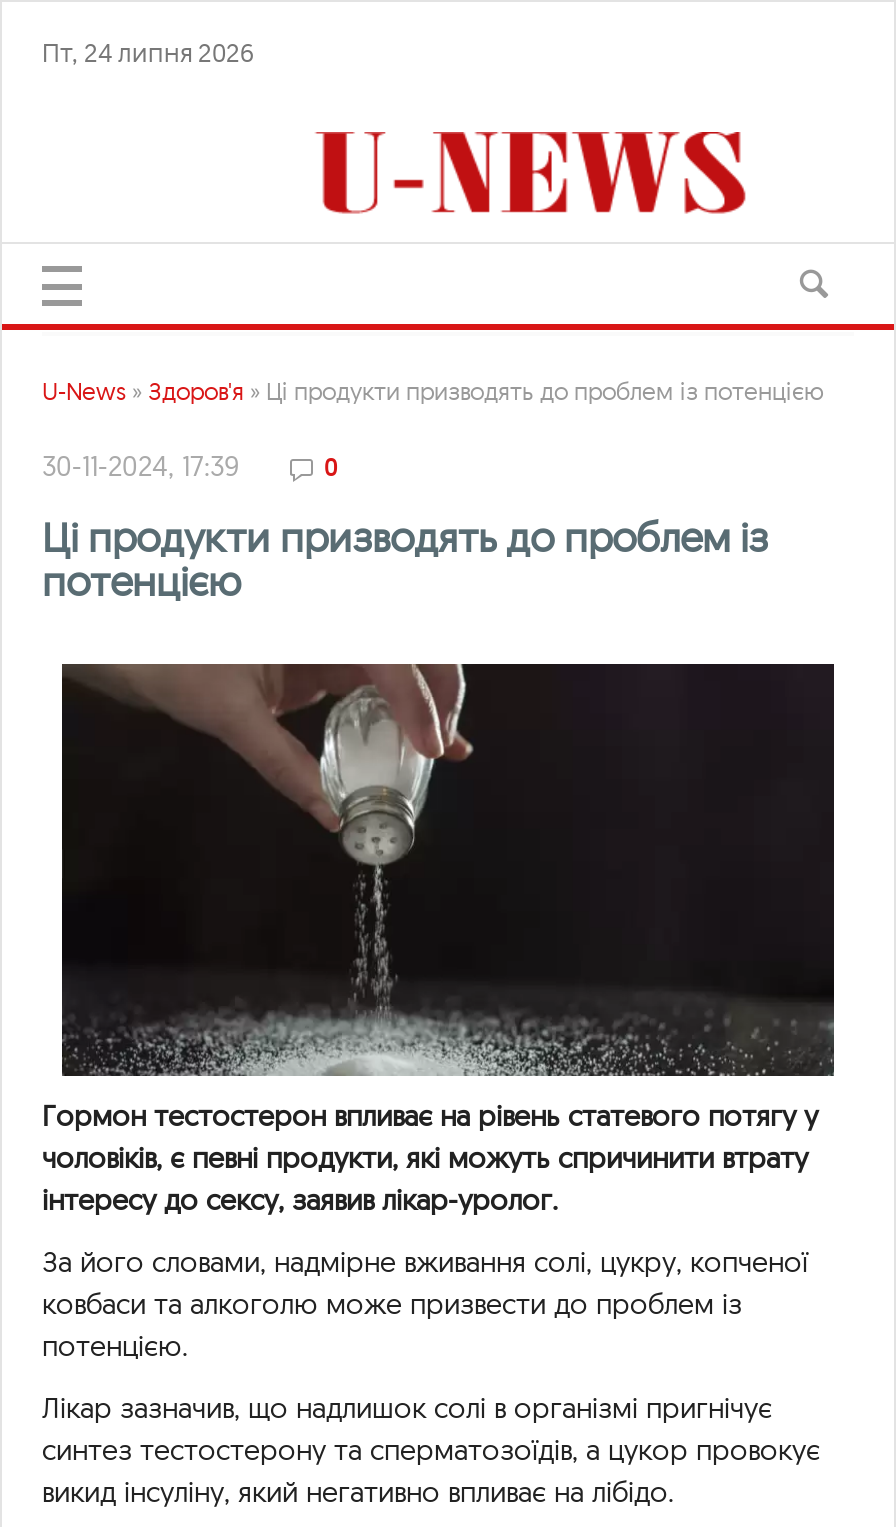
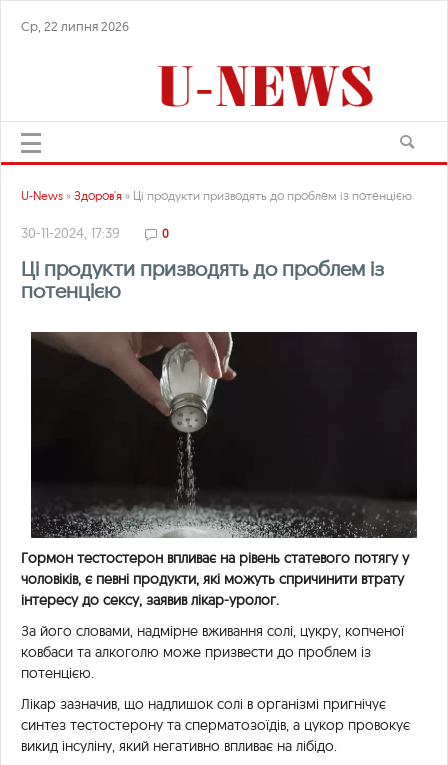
[42,36,254,68] Пт, 24 липня 2026 -> [21,18,129,34] Ср, 22 липня 2026

